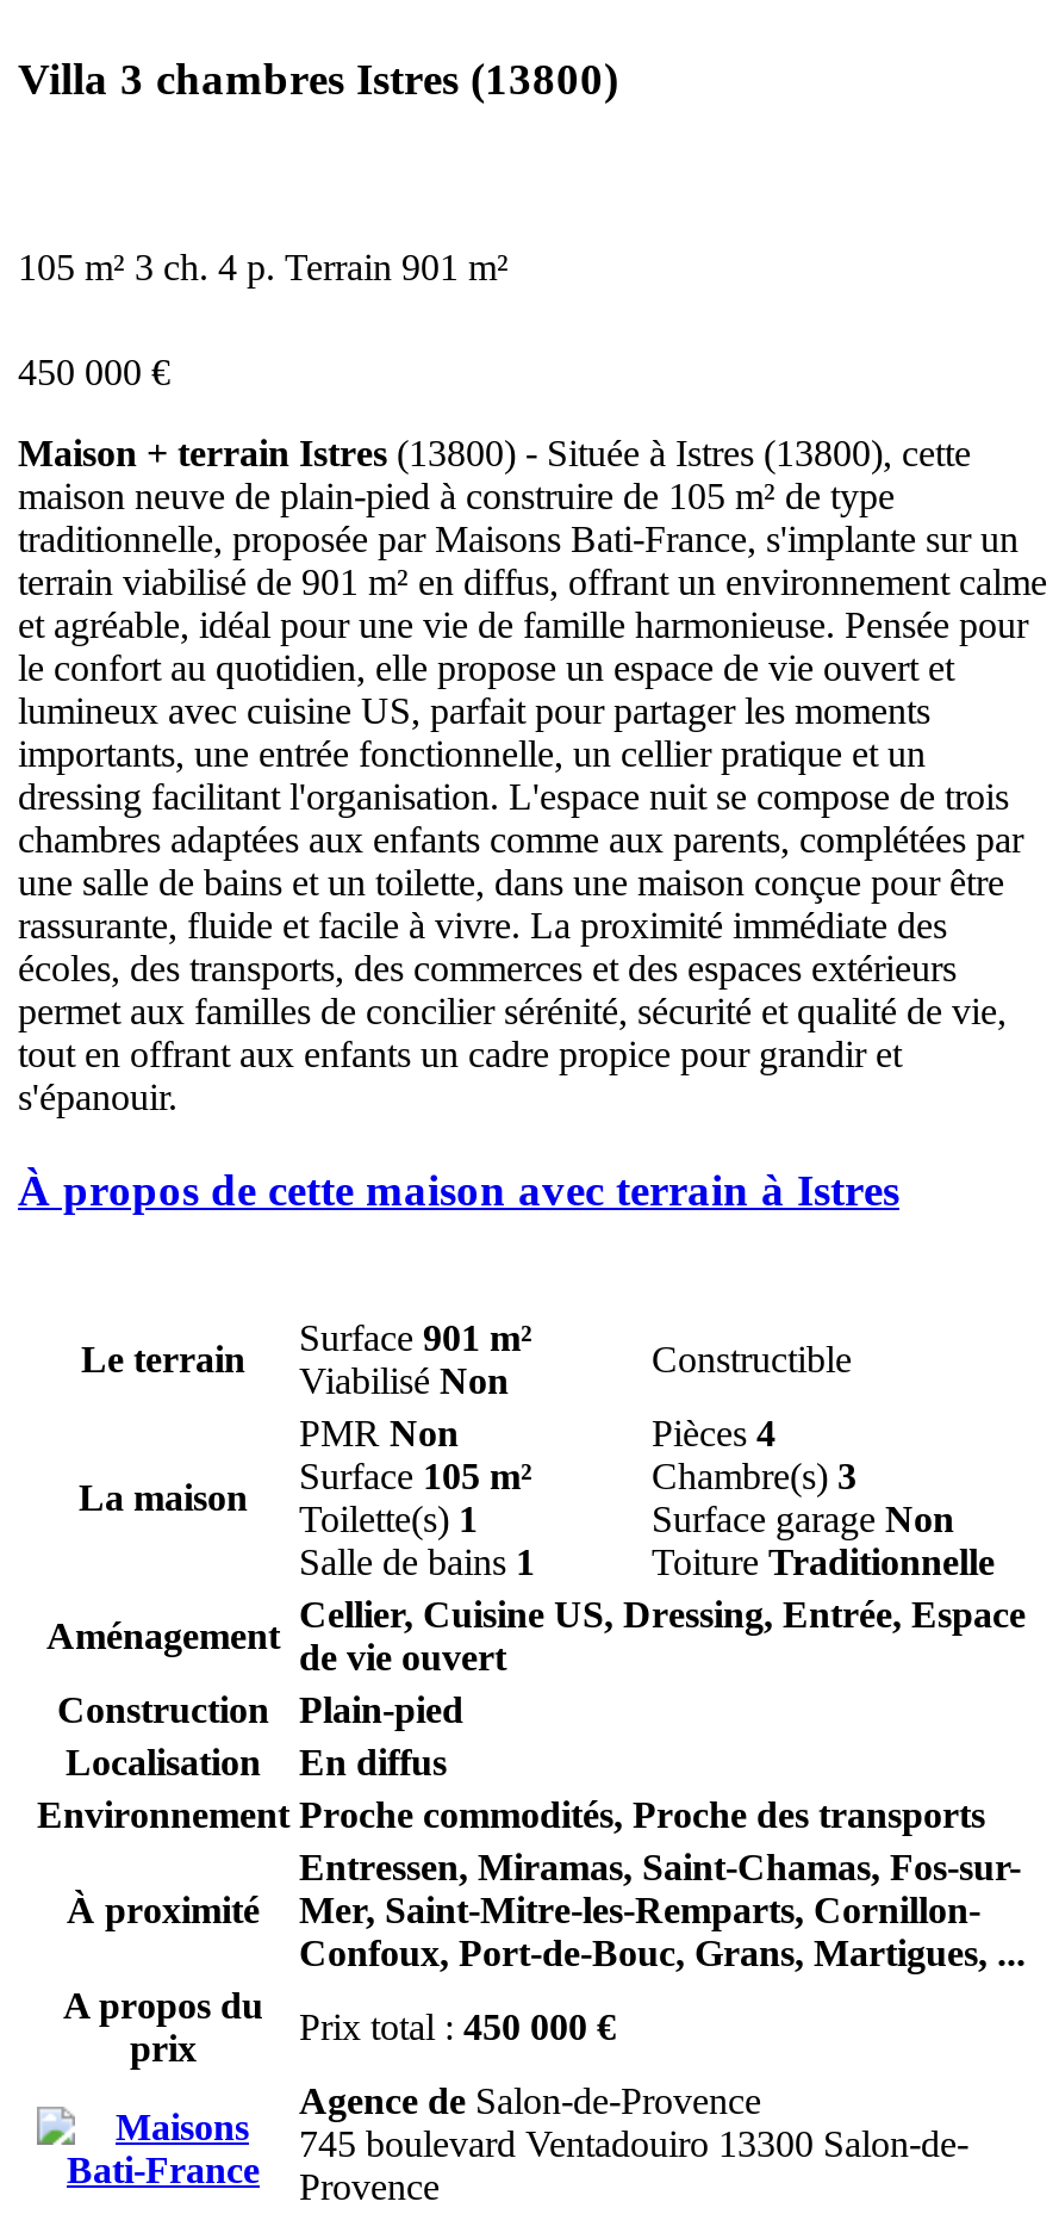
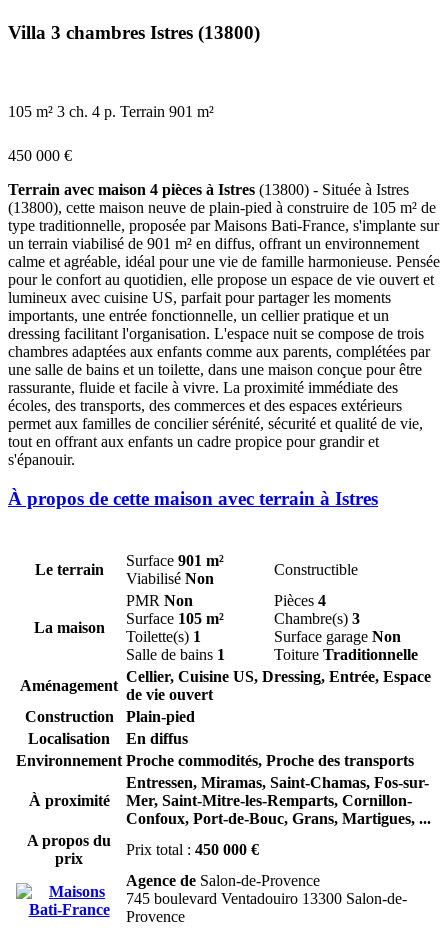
[18,433,1047,688] Maison + terrain Istres (13800) - Située à Istres (13800), cette | maison neuve de plain-pied à construire de 105 m² de type | traditionnelle, proposée par Maisons Bati-France, s'implante sur un | terrain viabilisé de 901 m² en diffus, offrant un environnement calme | et agréable, idéal pour une vie de famille harmonieuse. Pensée pour | le confort au quotidien, elle propose un espace de vie ouvert et -> [8,181,440,288] Terrain avec maison 4 pièces à Istres (13800) - Située à Istres | (13800), cette maison neuve de plain-pied à construire de 105 m² de | type traditionnelle, proposée par Maisons Bati-France, s'implante sur | un terrain viabilisé de 901 m² en diffus, offrant un environnement | calme et agréable, idéal pour une vie de famille harmonieuse. Pensée | pour le confort au quotidien, elle propose un espace de vie ouvert et

